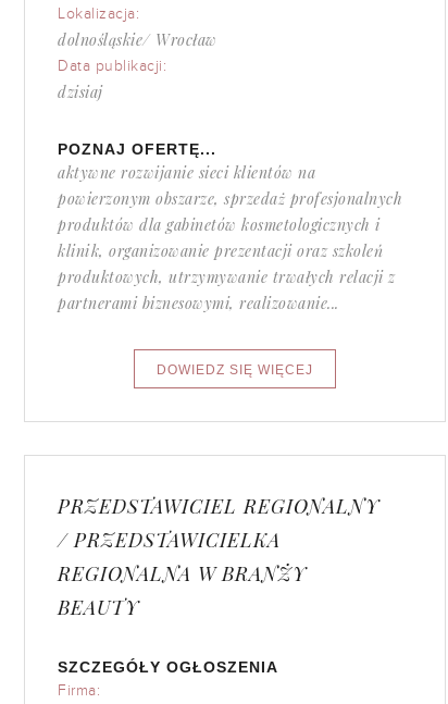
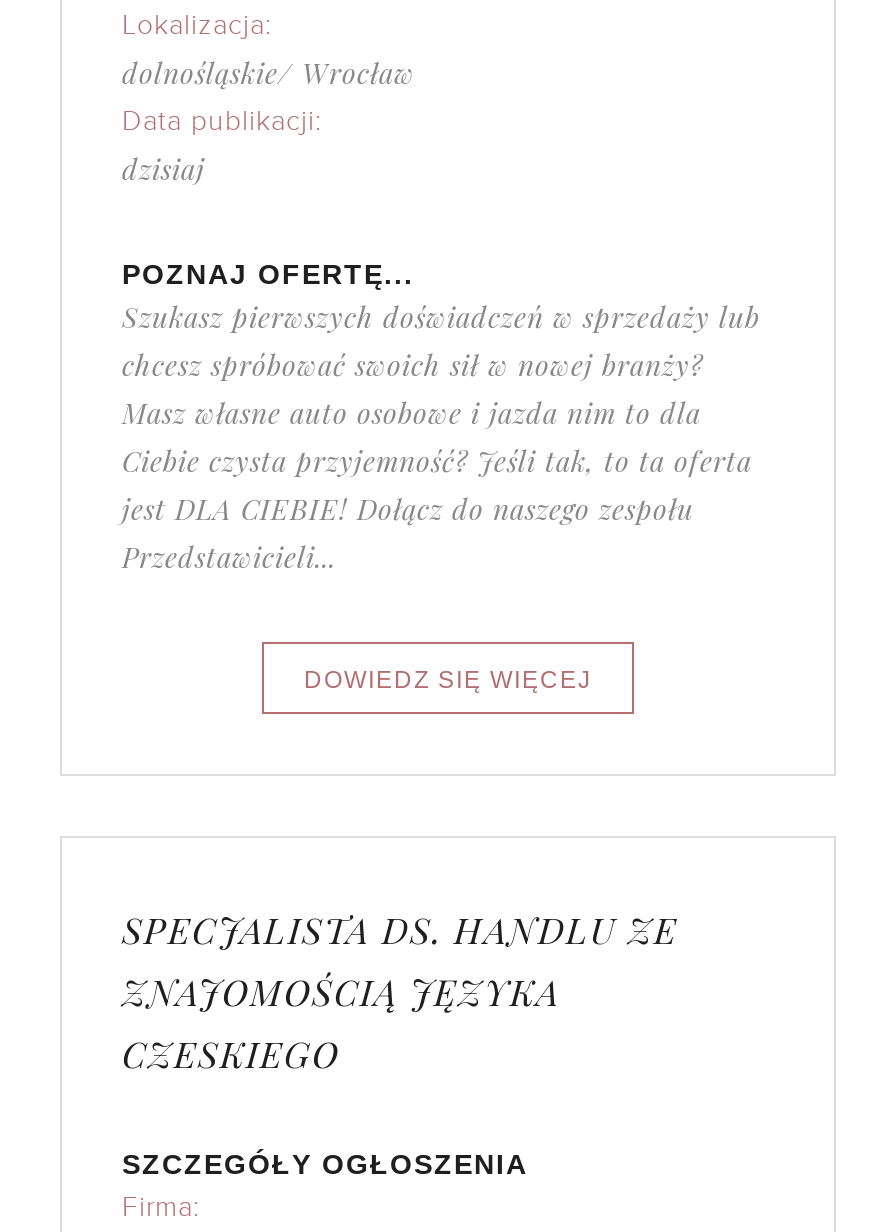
[58,162,402,313] aktywne rozwijanie sieci klientów na | powierzonym obszarze, sprzedaż profesjonalnych | produktów dla gabinetów kosmetologicznych i | klinik, organizowanie prezentacji oraz szkoleń | produktowych, utrzymywanie trwałych relacji z | partnerami biznesowymi, realizowanie... -> [122,298,760,576] Szukasz pierwszych doświadczeń w sprzedaży lub | chcesz spróbować swoich sił w nowej branży? | Masz własne auto osobowe i jazda nim to dla | Ciebie czysta przyjemność? Jeśli tak, to ta oferta | jest DLA CIEBIE! Dołącz do naszego zespołu | Przedstawicieli...
[58,493,379,620] PRZEDSTAWICIEL REGIONALNY | / PRZEDSTAWICIELKA | REGIONALNA W BRANŻY | BEAUTY -> [122,906,678,1078] SPECJALISTA DS. HANDLU ZE | ZNAJOMOŚCIĄ JĘZYKA | CZESKIEGO

